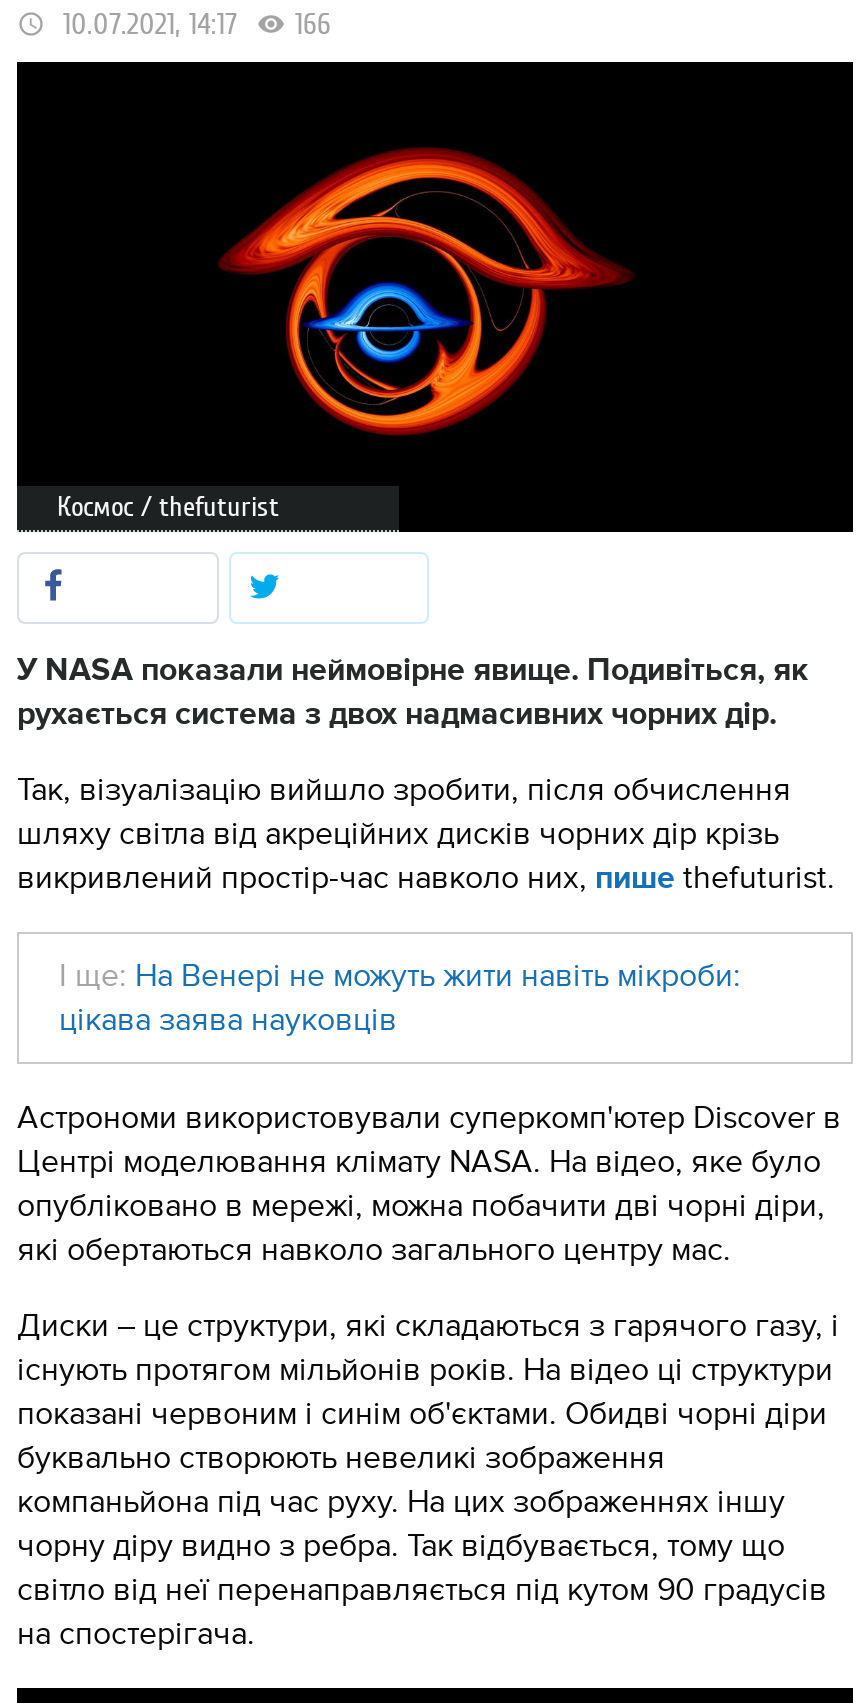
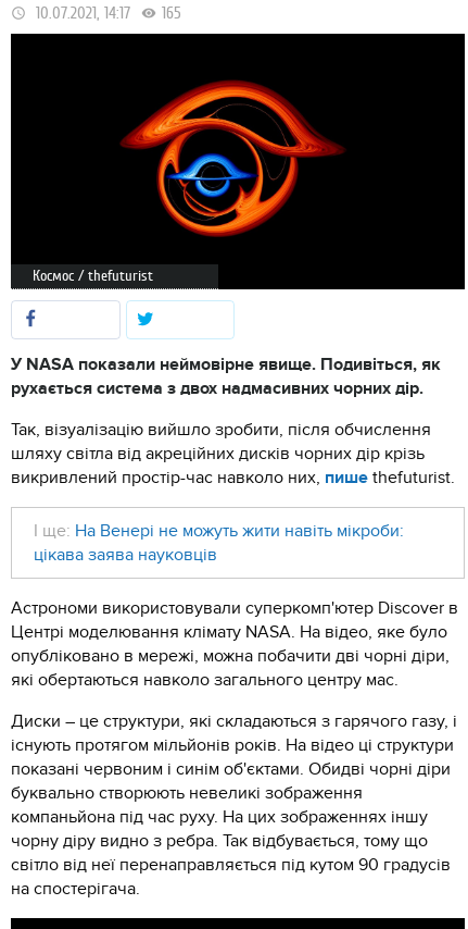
[63,8,331,42] 10.07.2021, 14:17 166 -> [36,4,181,23] 10.07.2021, 14:17 165

